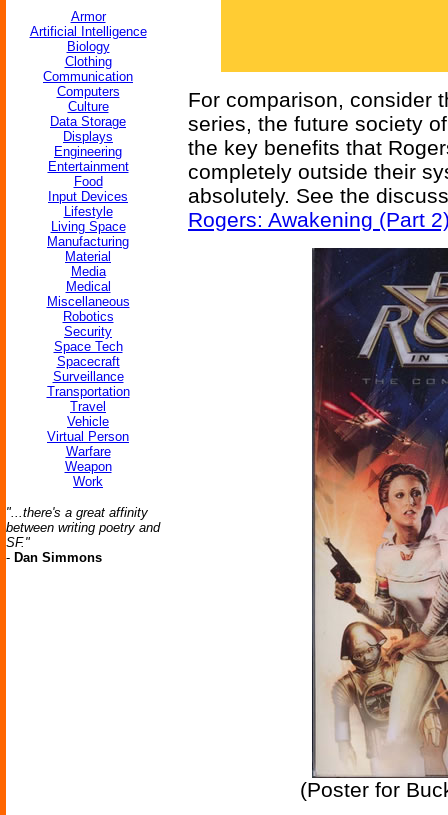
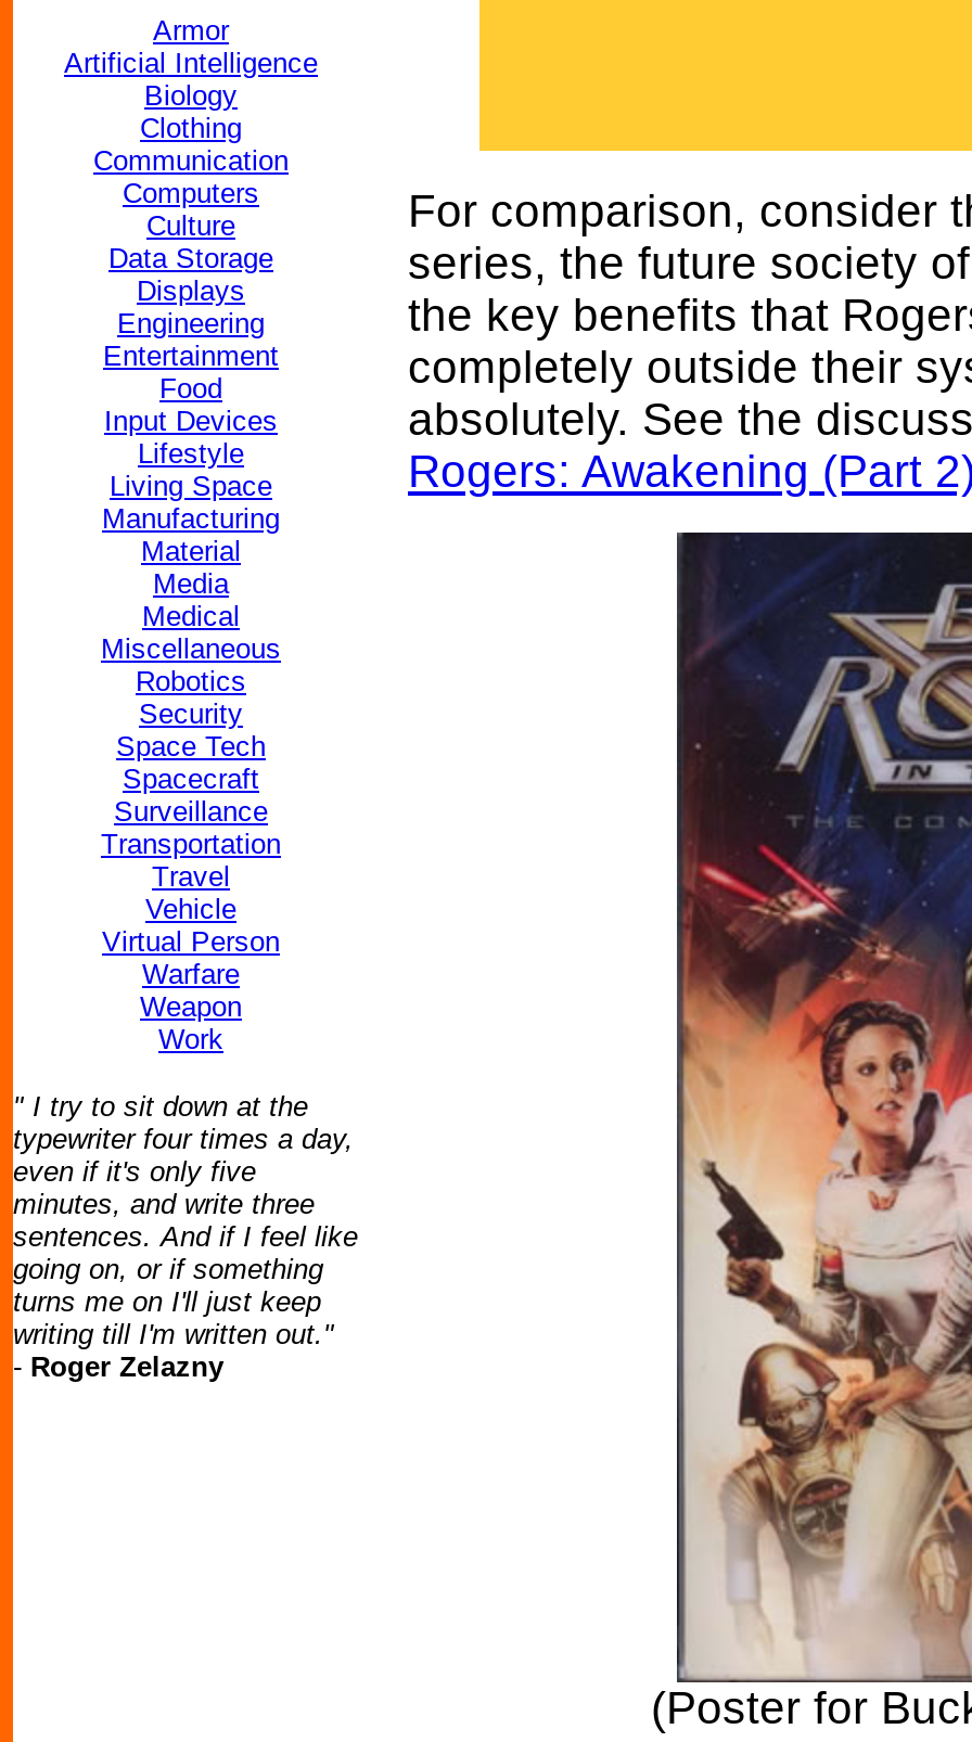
[6,505,160,565] "...there's a great affinity | between writing poetry and | SF." | - Dan Simmons -> [13,1090,358,1383] " I try to sit down at the | typewriter four times a day, | even if it's only five | minutes, and write three | sentences. And if I feel like | going on, or if something | turns me on I'll just keep | writing till I'm written out." | - Roger Zelazny

